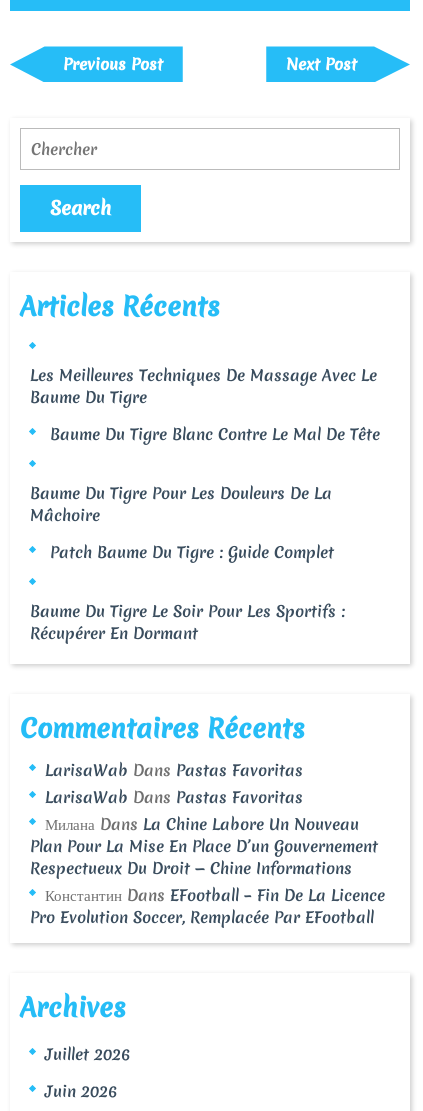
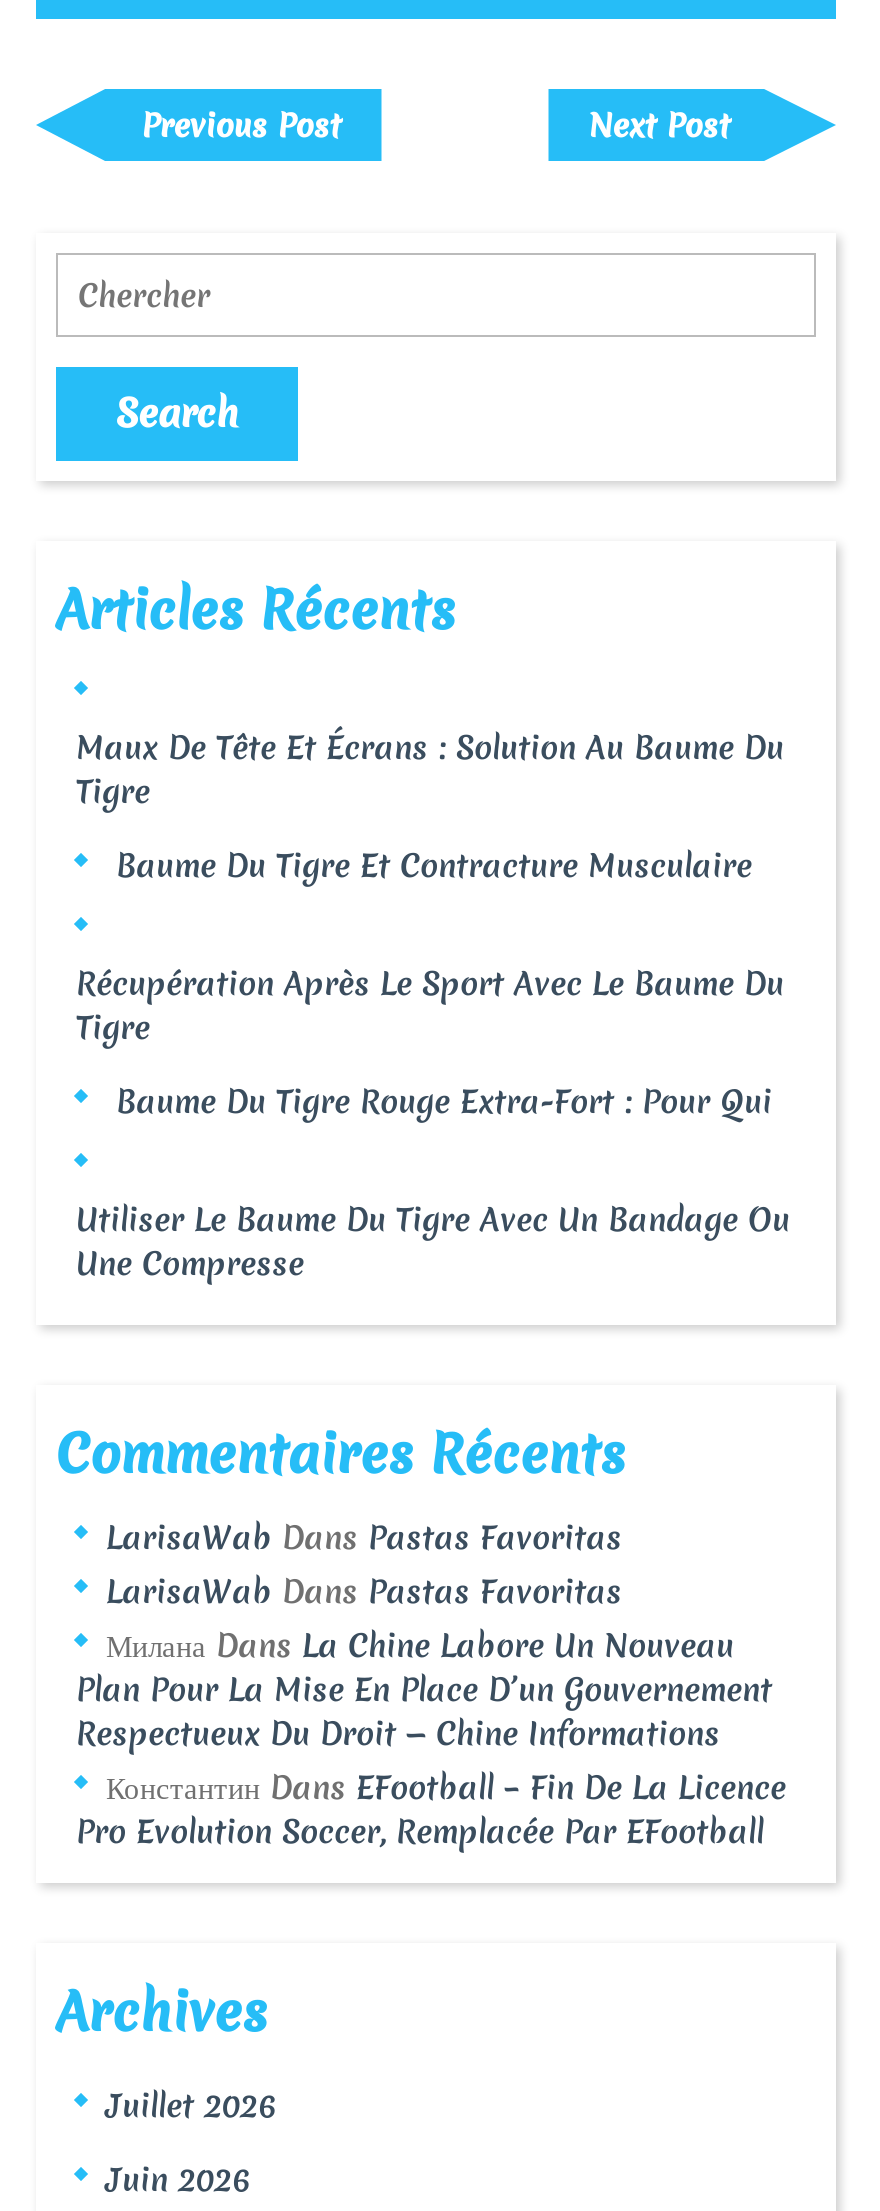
[30,364,377,408] Les Meilleures Techniques De Massage Avec Le | Baume Du Tigre -> [76,725,784,813] Maux De Tête Et Écrans : Solution Au Baume Du | Tigre
[50,423,380,445] Baume Du Tigre Blanc Contre Le Mal De Tête -> [116,843,752,887] Baume Du Tigre Et Contracture Musculaire
[30,482,332,526] Baume Du Tigre Pour Les Douleurs De La | Mâchoire -> [76,961,784,1049] Récupération Après Le Sport Avec Le Baume Du | Tigre
[50,541,334,563] Patch Baume Du Tigre : Guide Complet -> [116,1079,772,1123] Baume Du Tigre Rouge Extra-Fort : Pour Qui
[30,600,345,644] Baume Du Tigre Le Soir Pour Les Sportifs : | Récupérer En Dormant -> [76,1197,790,1285] Utiliser Le Baume Du Tigre Avec Un Bandage Ou | Une Compresse

